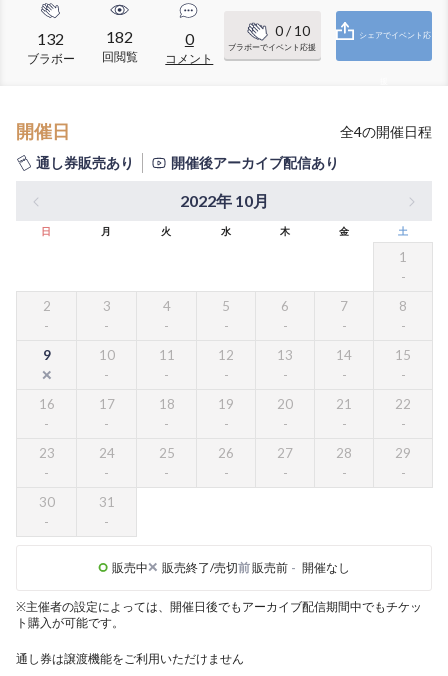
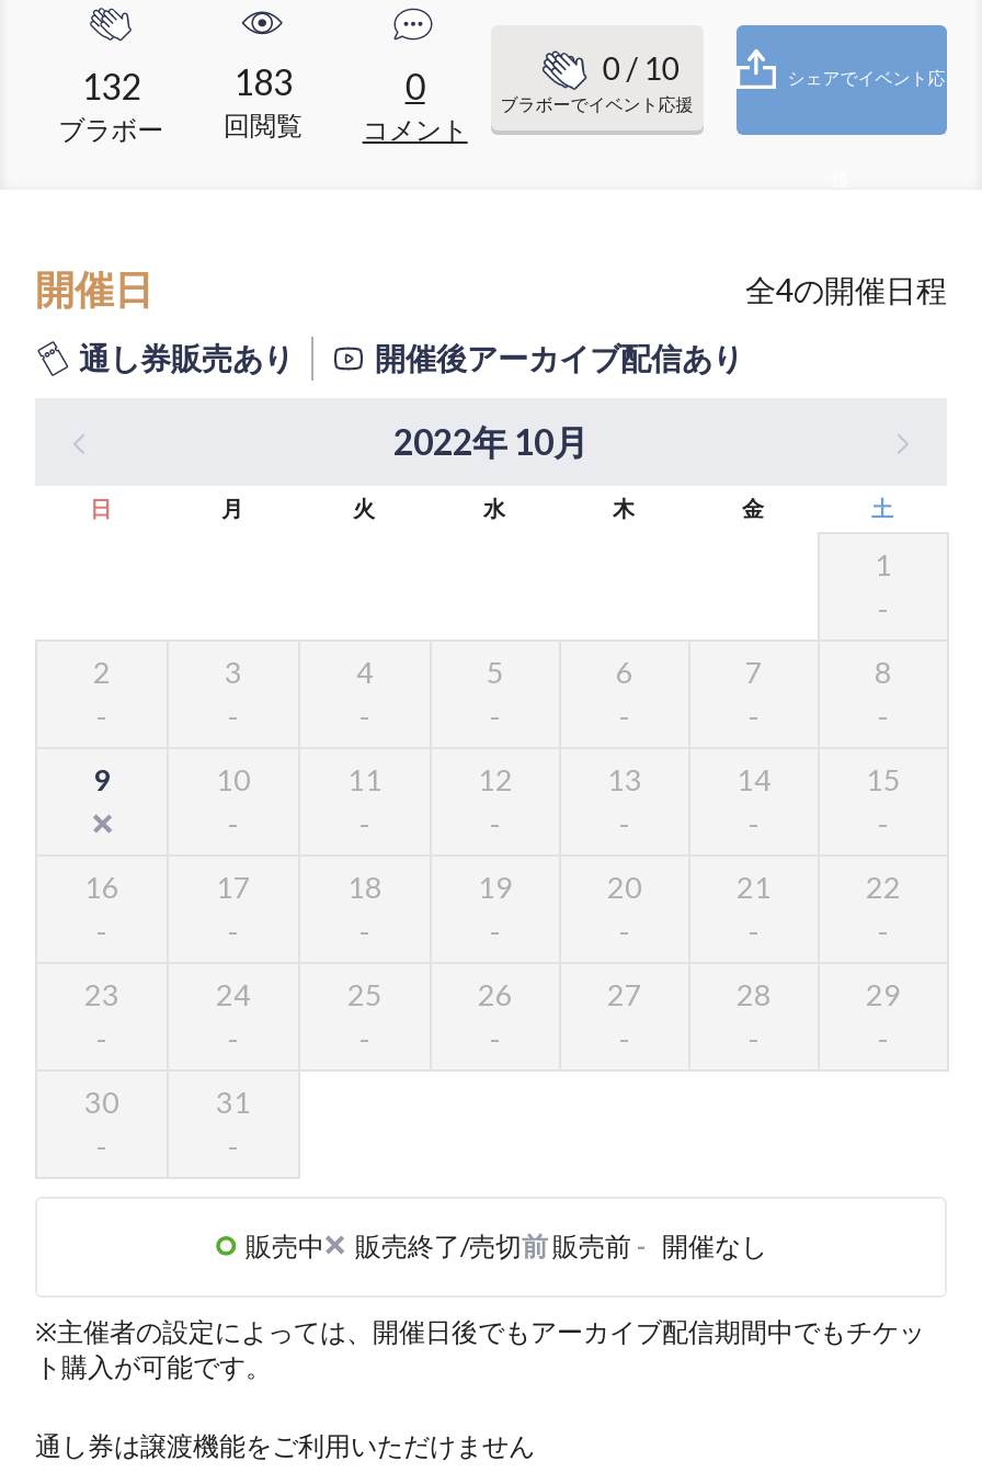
[106,27,133,46] 182 -> [233,60,293,102] 183

